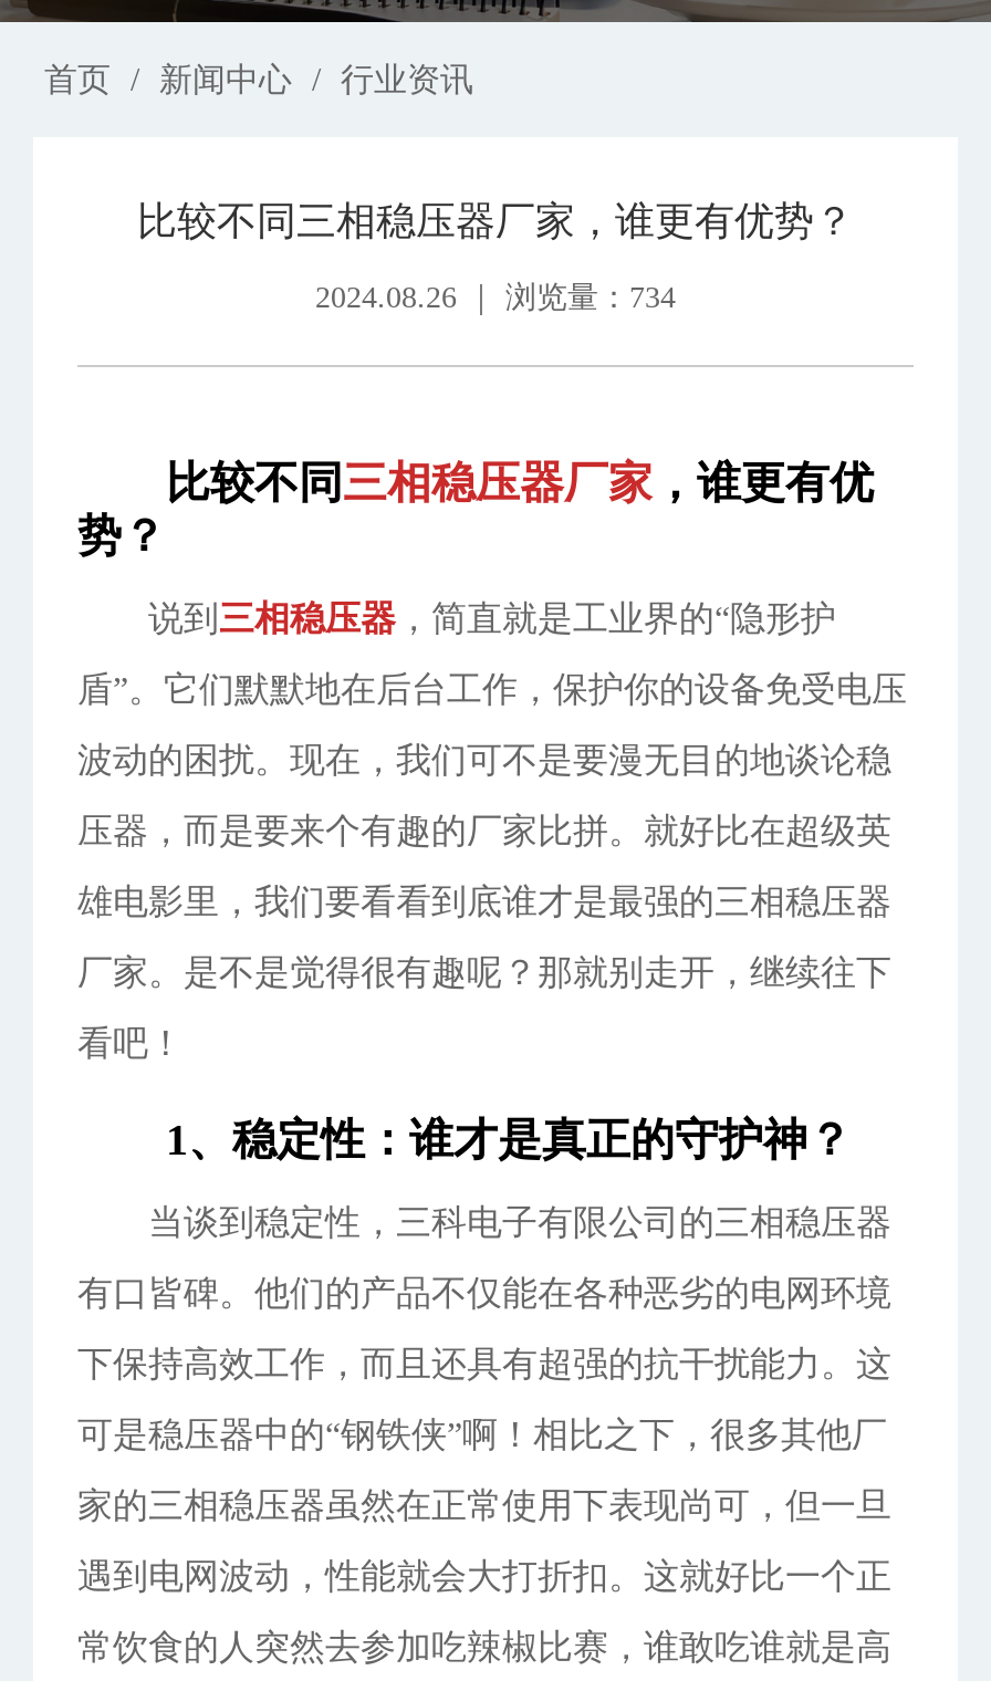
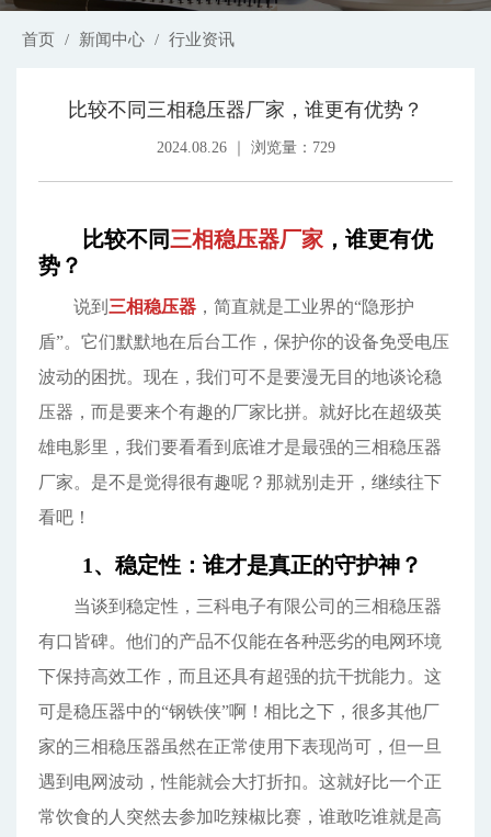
[315,281,676,315] 2024.08.26 ｜ 浏览量：734 -> [156,140,335,156] 2024.08.26 ｜ 浏览量：729

